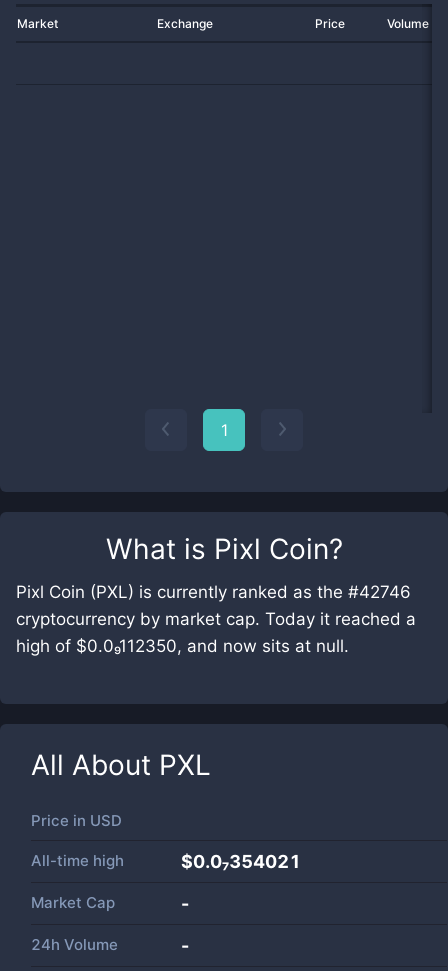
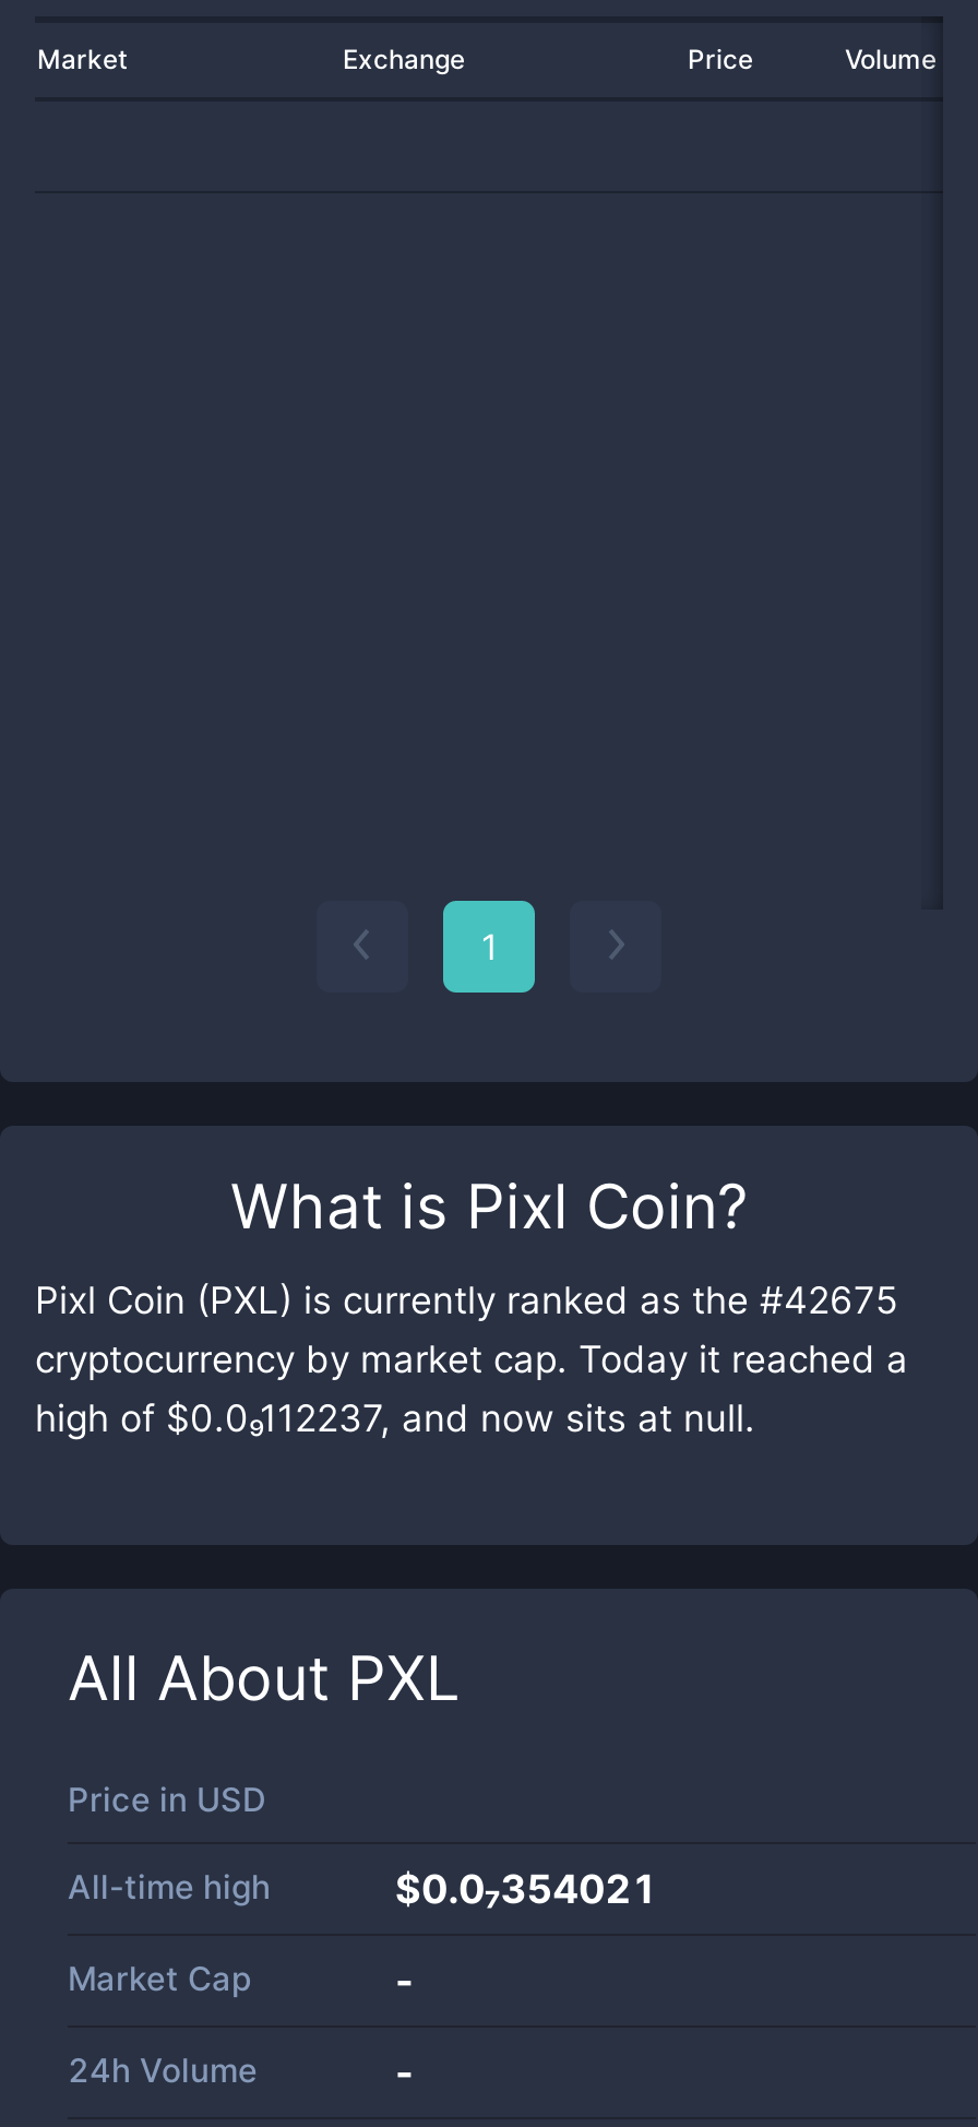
[16,582,411,602] Pixl Coin (PXL) is currently ranked as the #42746 -> [35,1279,897,1322] Pixl Coin (PXL) is currently ranked as the #42675
[16,636,349,656] high of $0.0₉112350, and now sits at null. -> [35,1397,755,1440] high of $0.0₉112237, and now sits at null.

